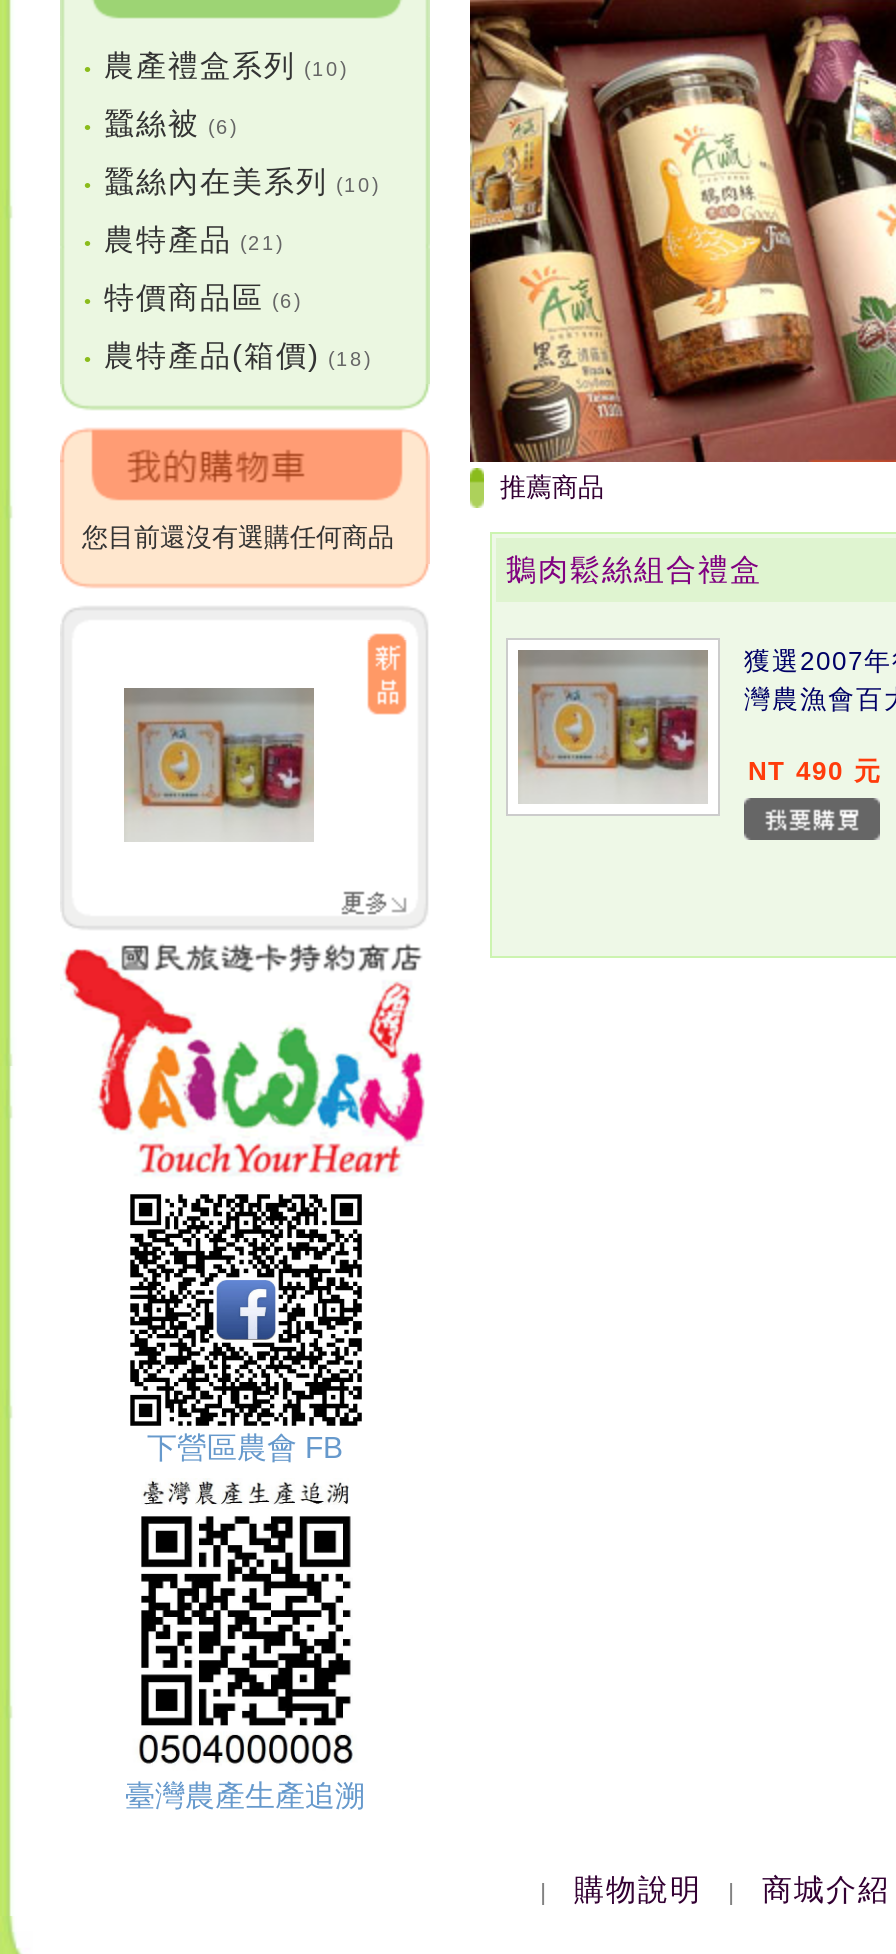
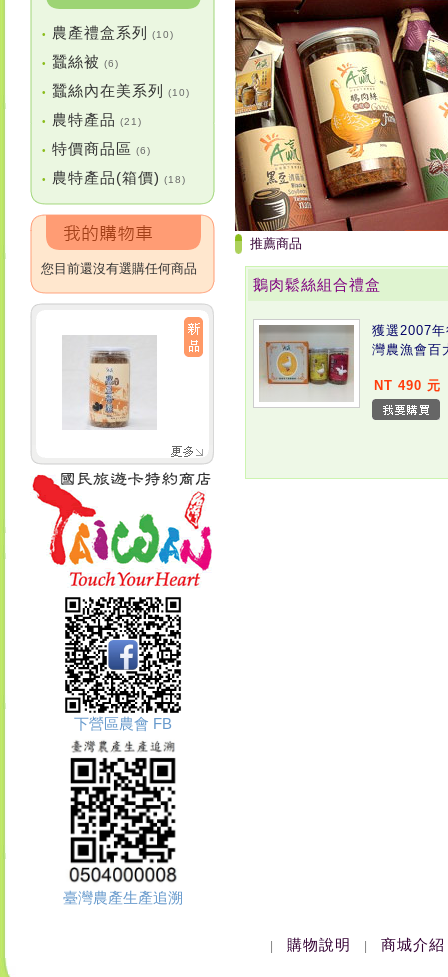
[124,674,314,856] [image] -> [63,336,156,429] [image]

